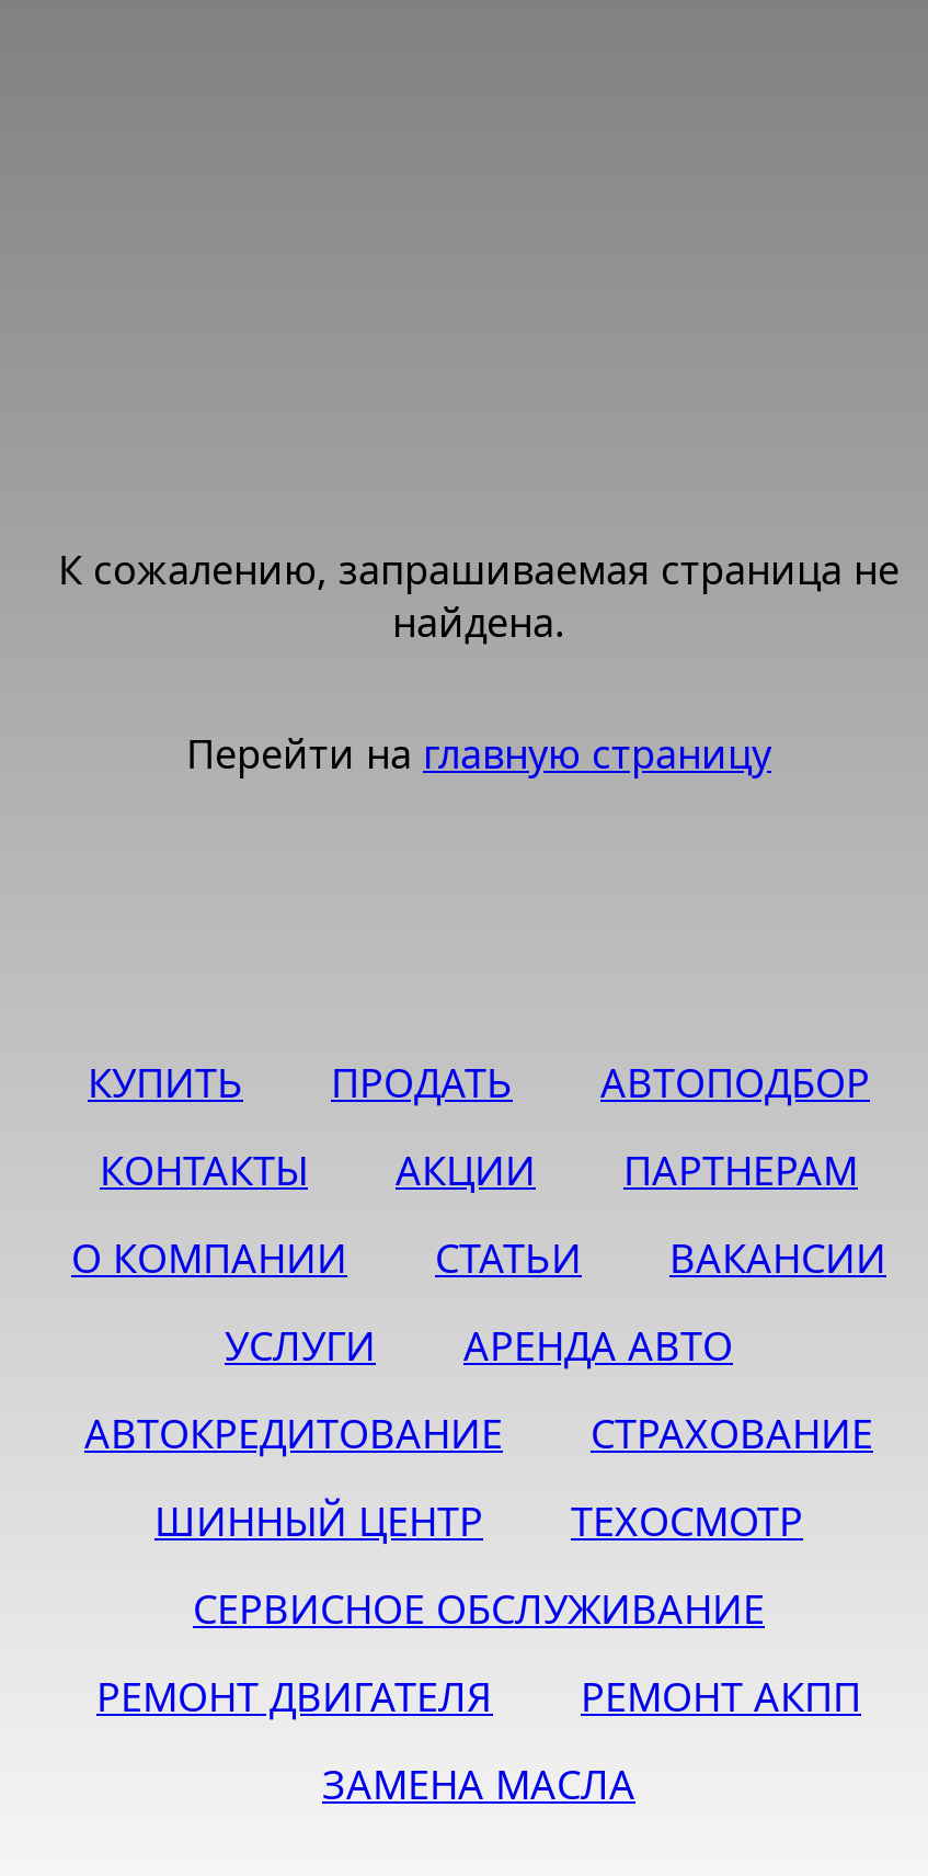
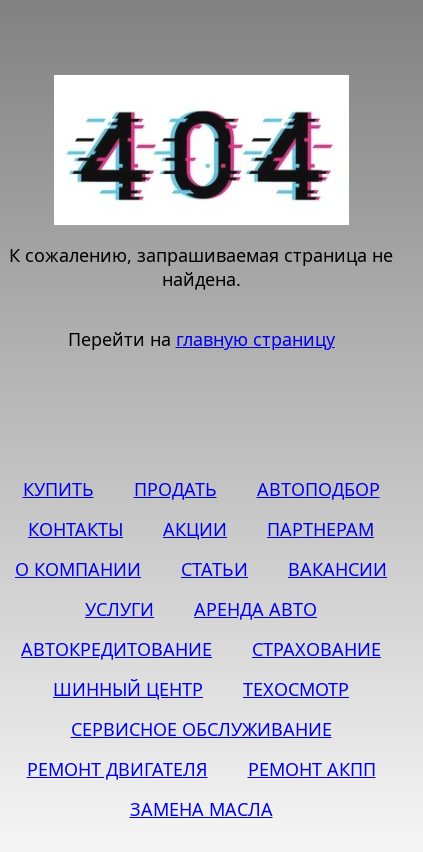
none -> [53,74,350,226] [image]

